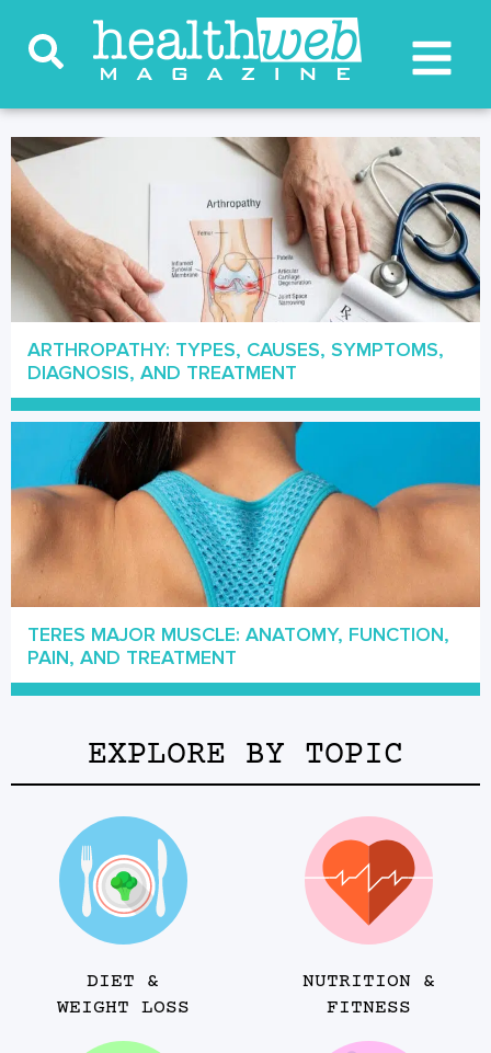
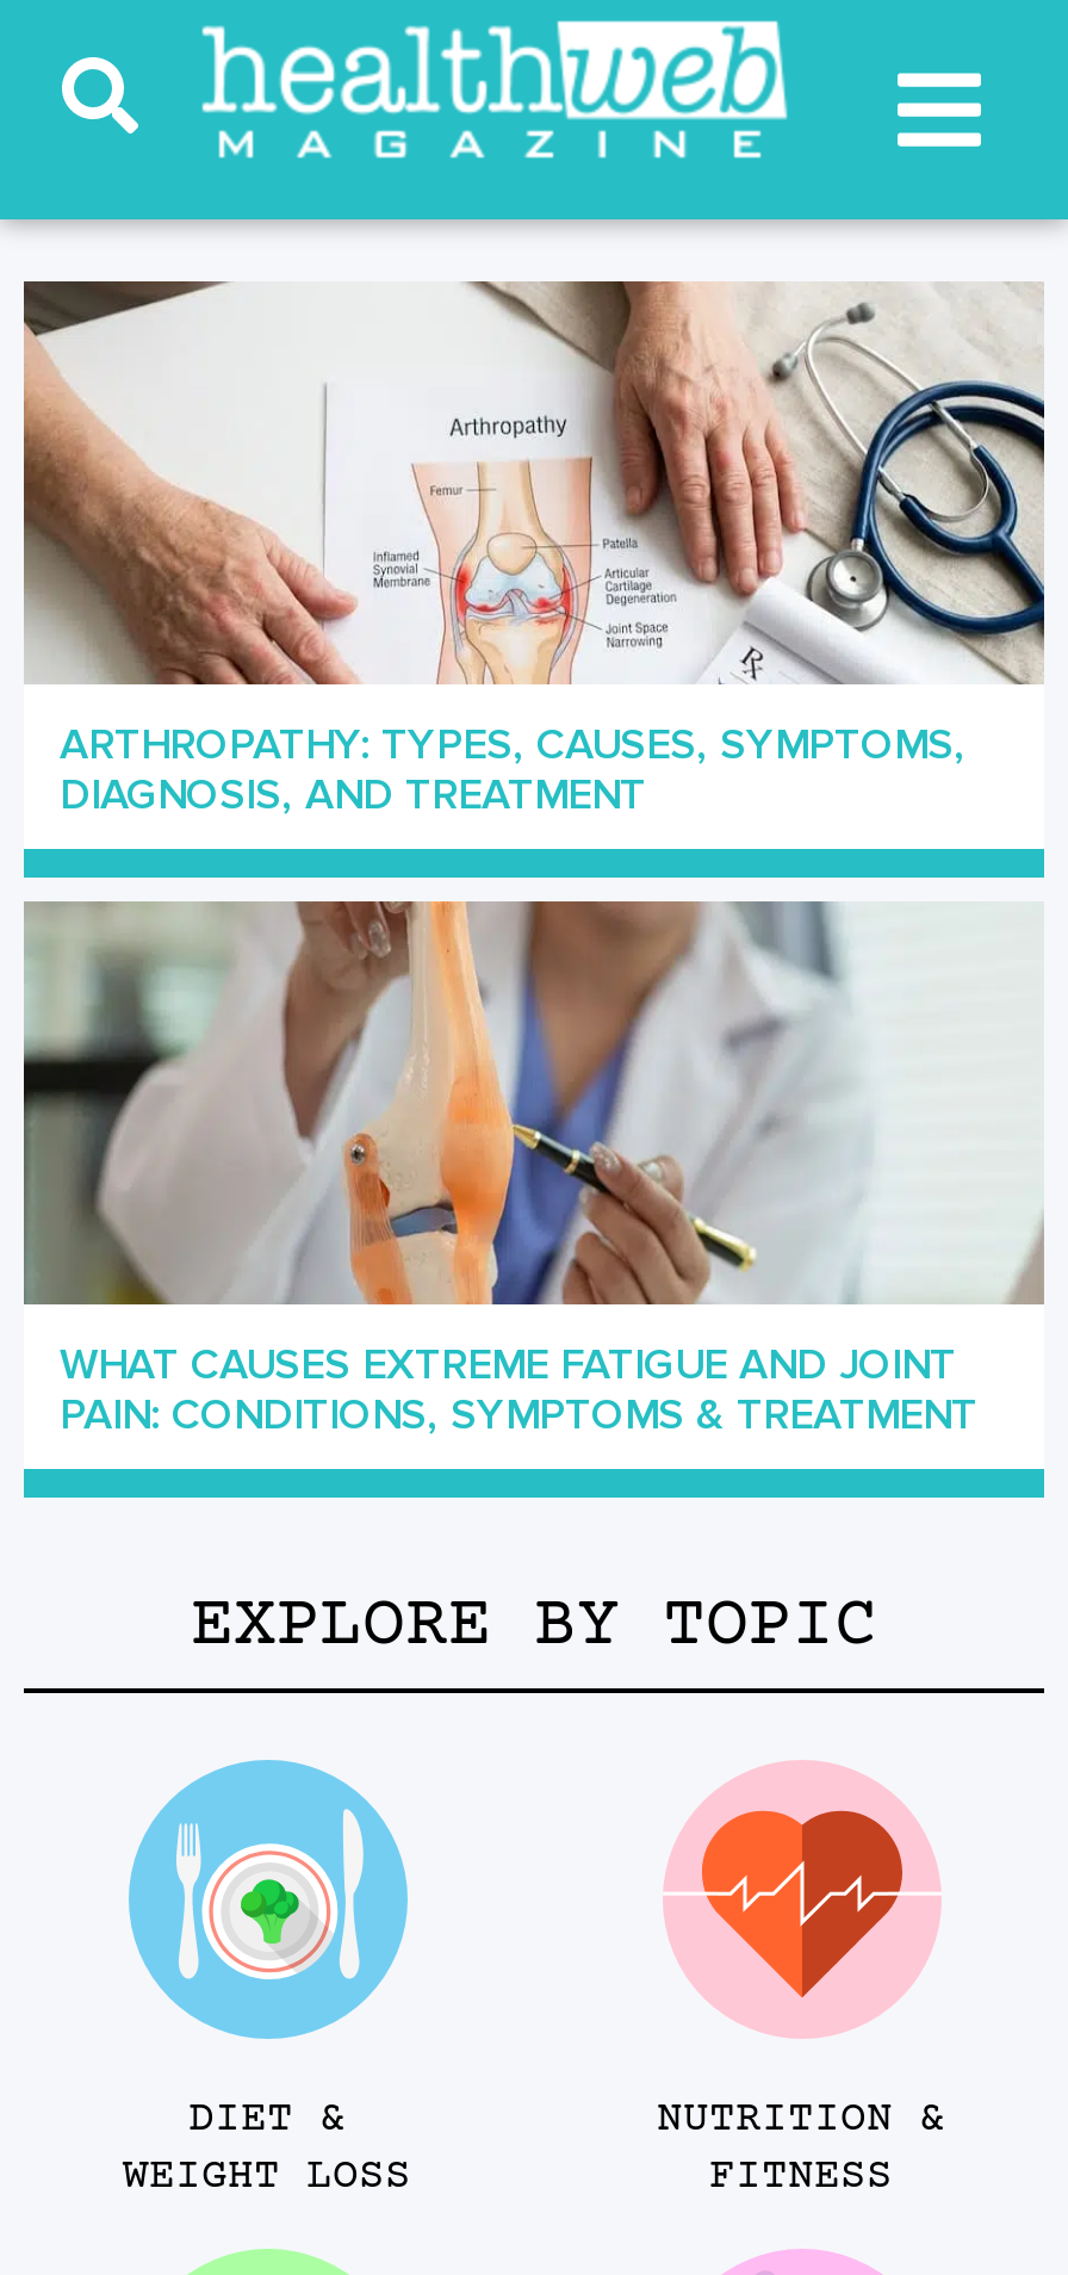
[10,421,481,669] [image] | TERES MAJOR MUSCLE: ANATOMY, FUNCTION, | PAIN, AND TREATMENT -> [21,899,1044,1440] [image] | WHAT CAUSES EXTREME FATIGUE AND JOINT | PAIN: CONDITIONS, SYMPTOMS & TREATMENT

